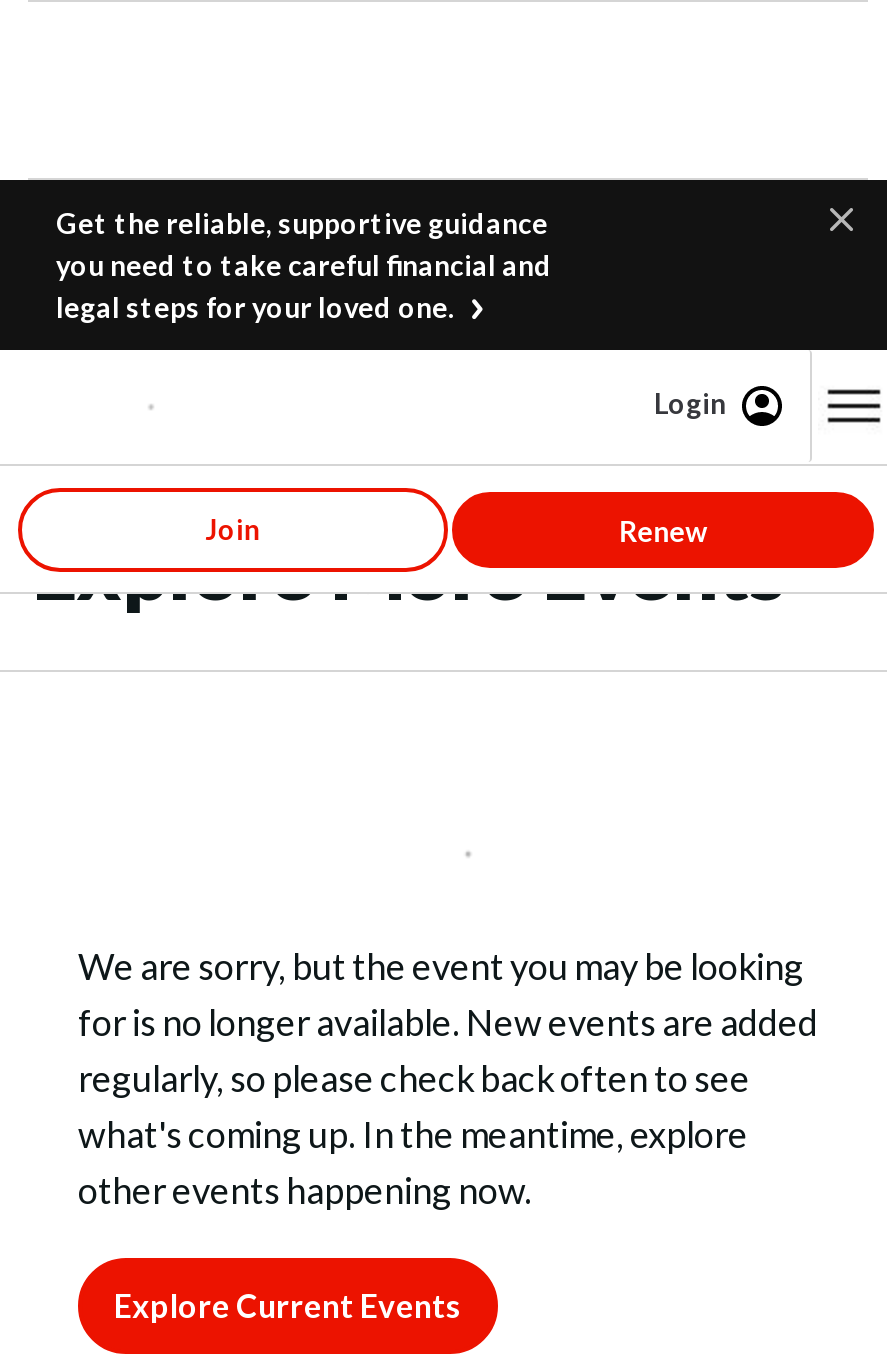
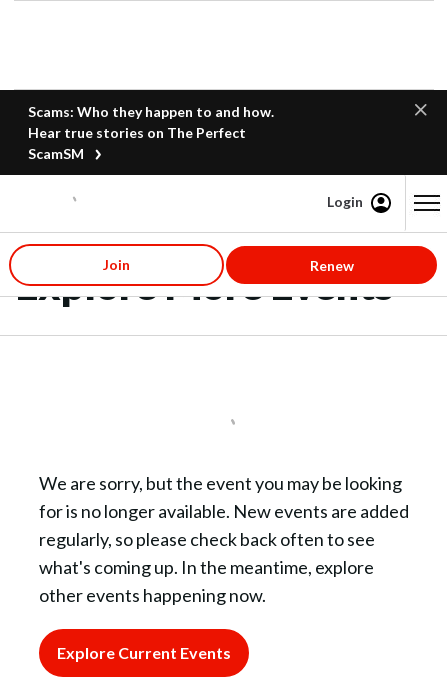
[56,206,552,324] Get the reliable, supportive guidance | you need to take careful financial and | legal steps for your loved one. -> [28,103,274,162] Scams: Who they happen to and how. | Hear true stories on The Perfect | ScamSM

